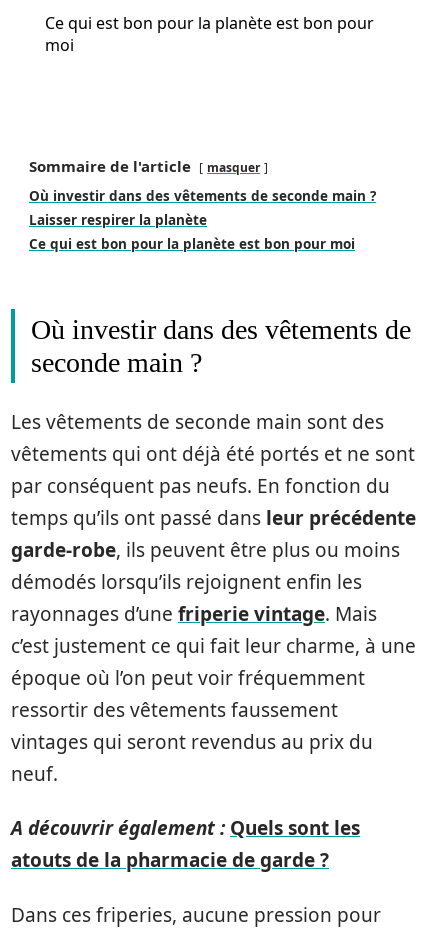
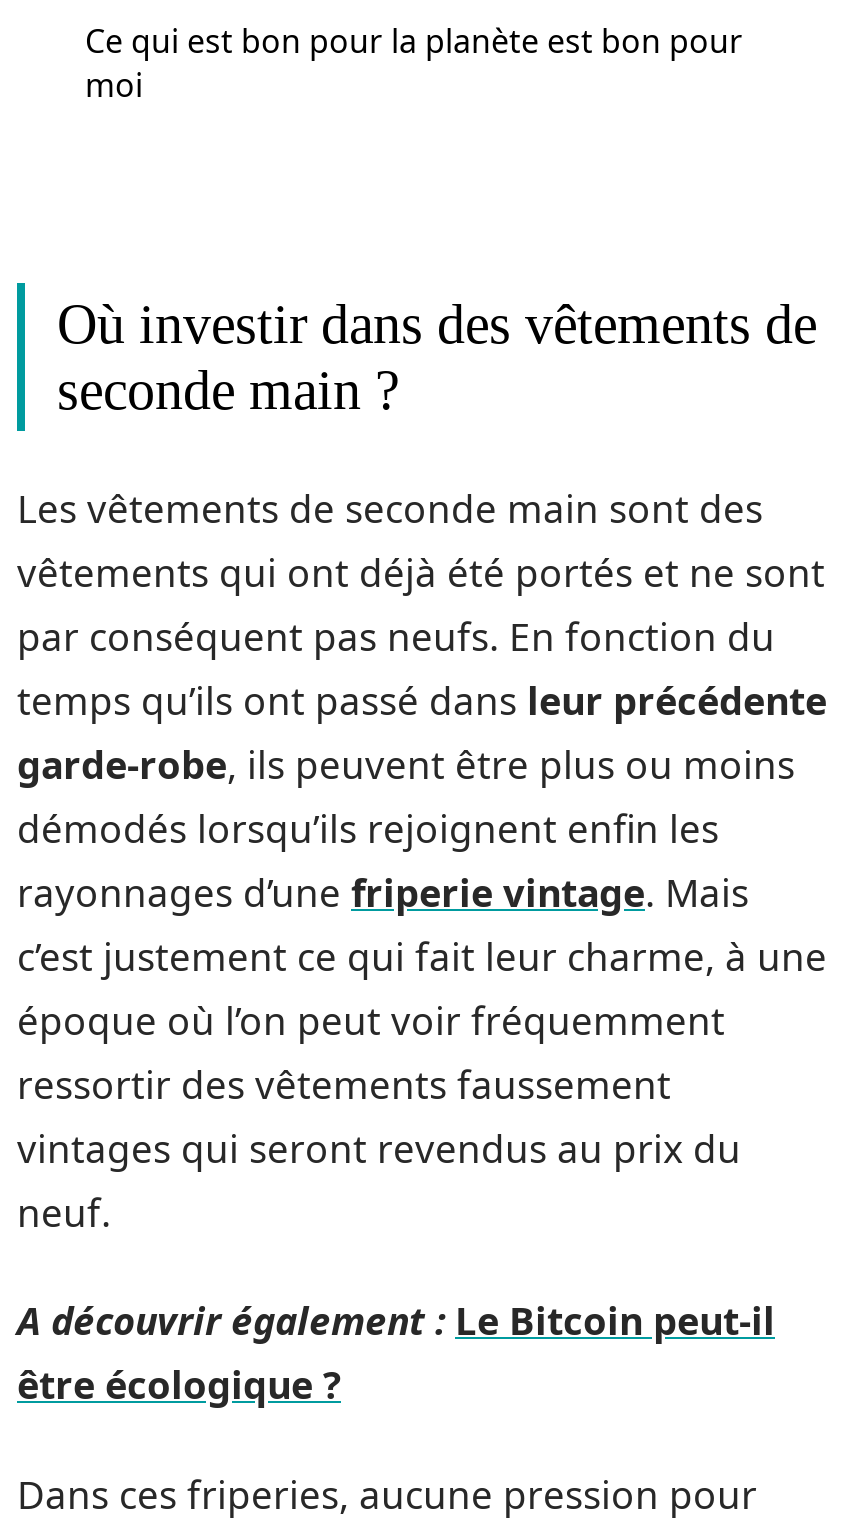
[29,156,376,253] Sommaire de l'article | masquer | Où investir dans des vêtements de seconde main ? | Laisser respirer la planète | Ce qui est bon pour la planète est bon pour moi -> none
[11,815,360,873] A découvrir également : Quels sont les | atouts de la pharmacie de garde ? -> [17,1295,775,1411] A découvrir également : Le Bitcoin peut-il | être écologique ?

